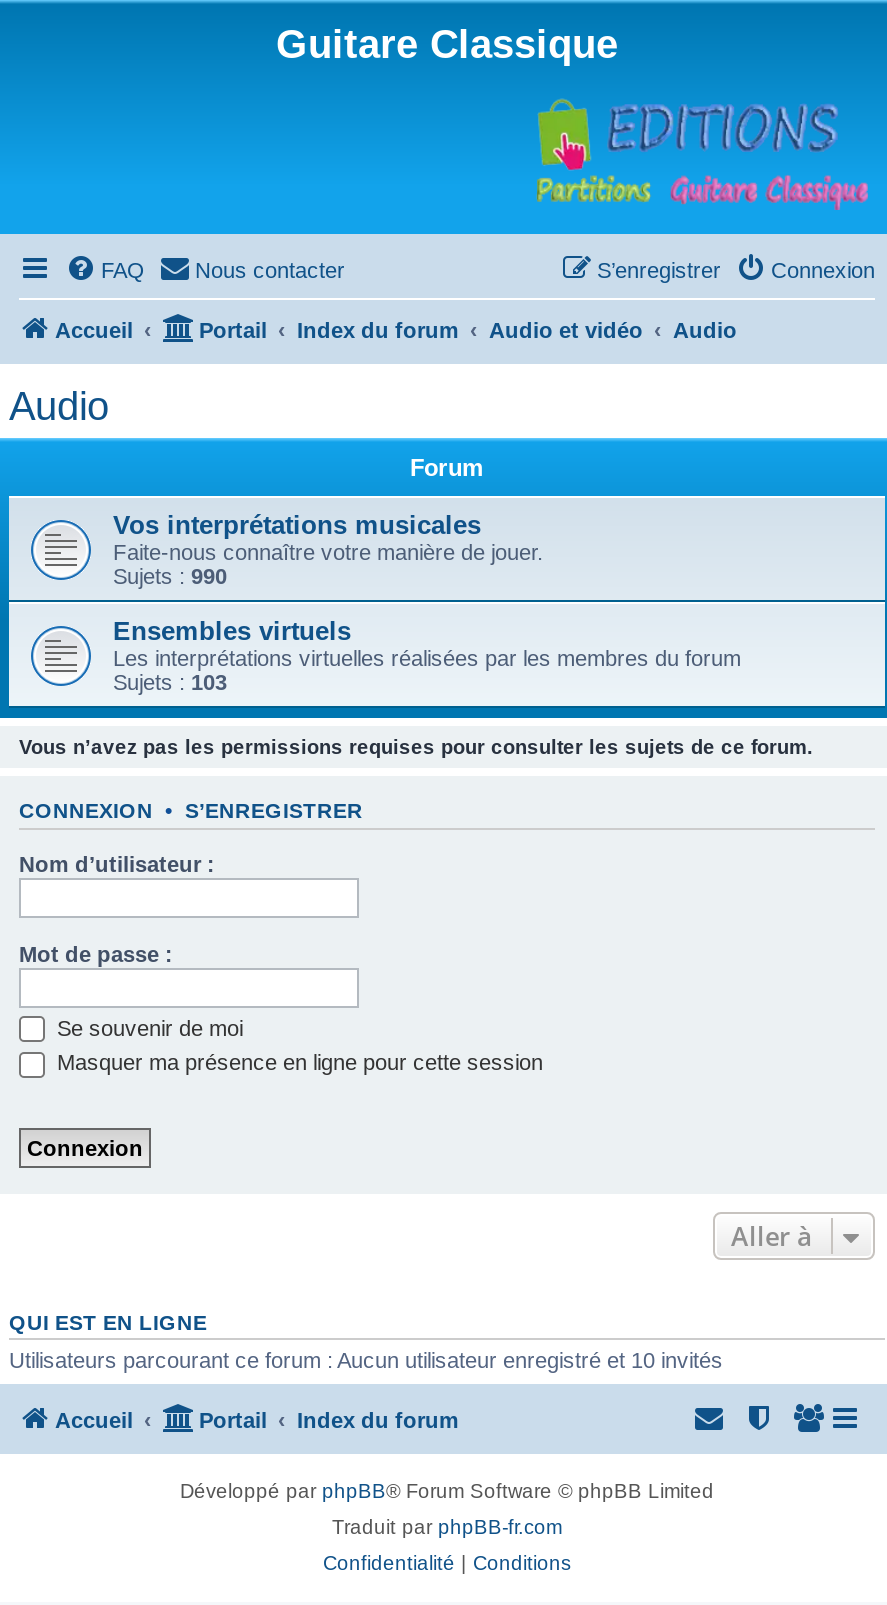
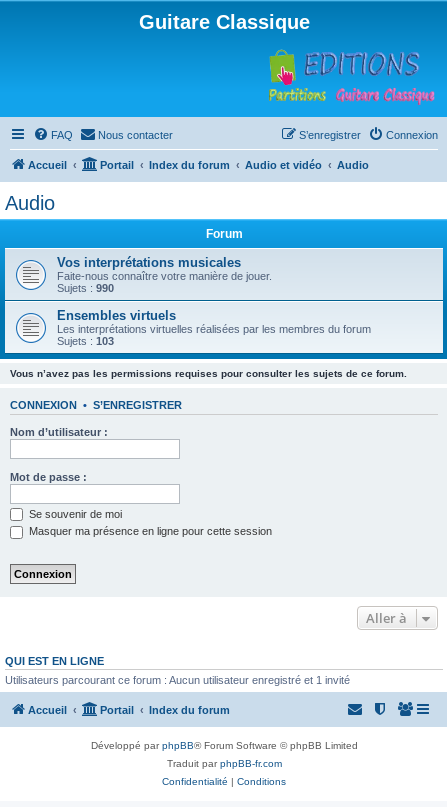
[9,1347,723,1371] Utilisateurs parcourant ce forum : Aucun utilisateur enregistré et 10 invités -> [5,674,350,686] Utilisateurs parcourant ce forum : Aucun utilisateur enregistré et 1 invité

